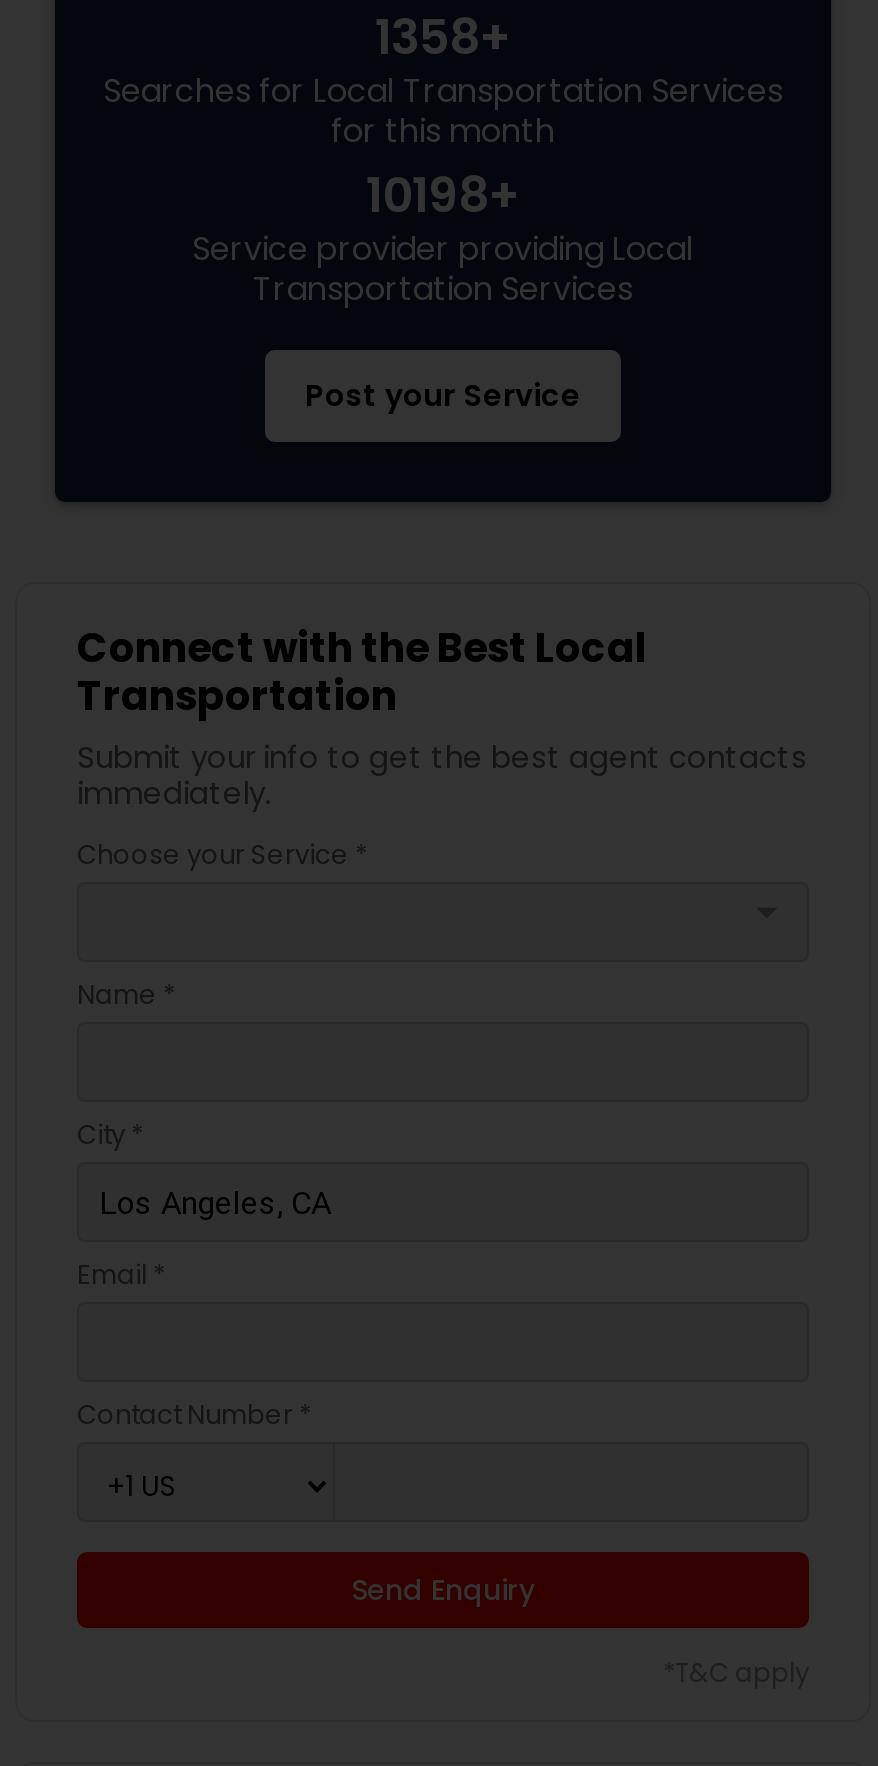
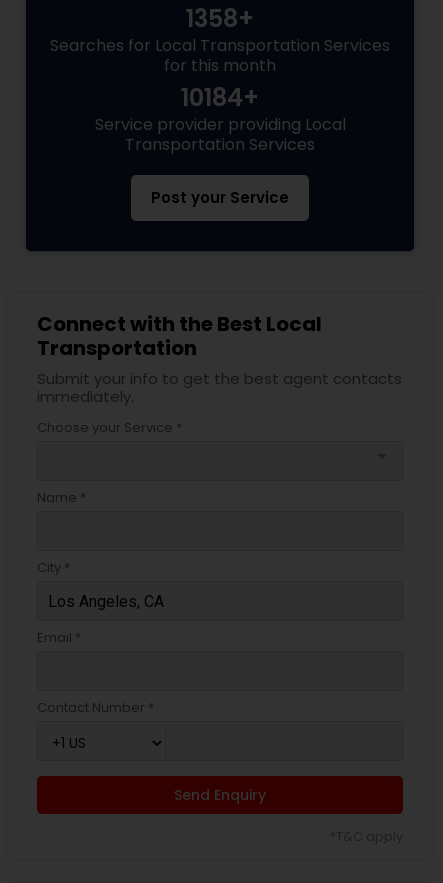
[366,162,520,228] 10198+ -> [181,81,259,114] 10184+

